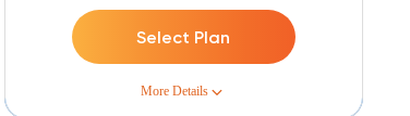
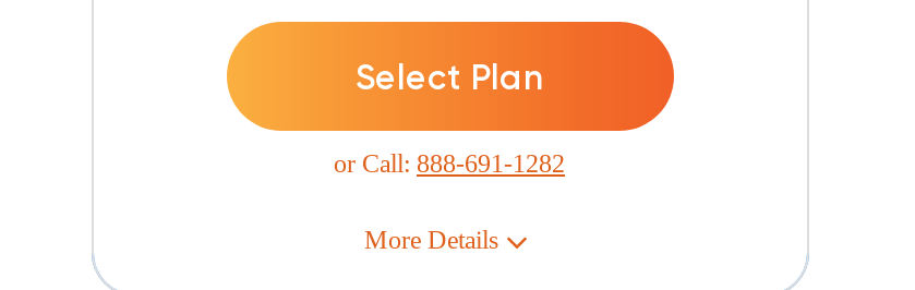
none -> [334,148,565,179] or Call: 888-691-1282

